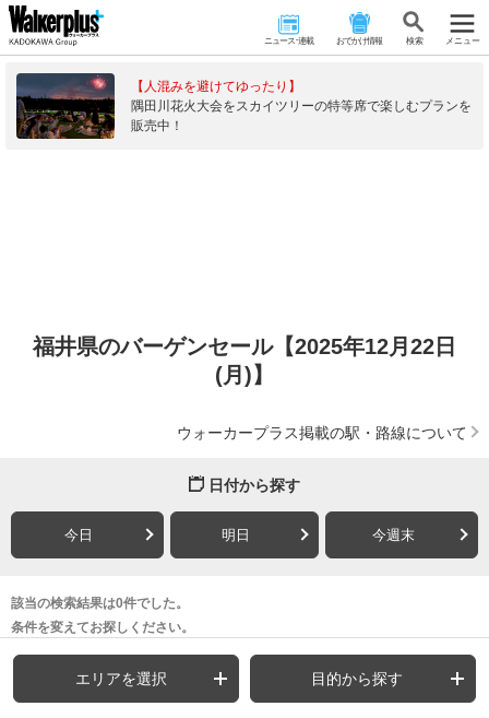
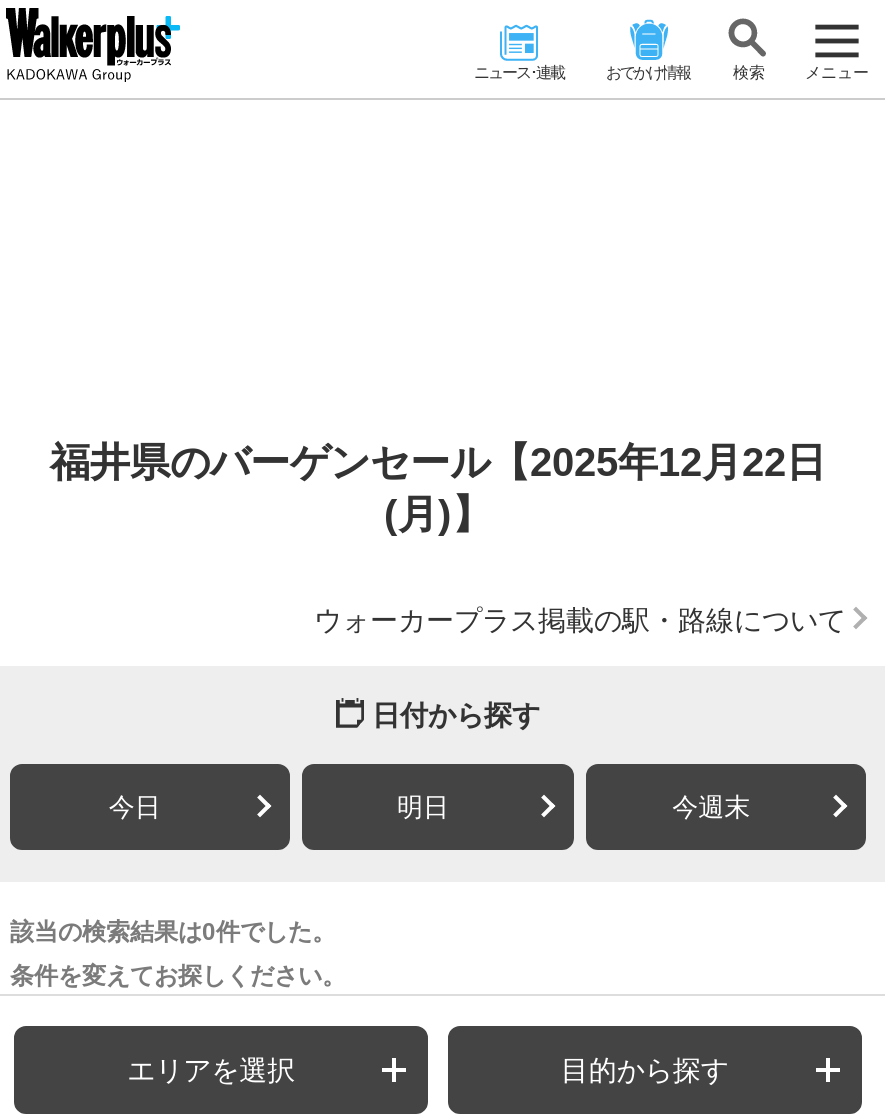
[15,72,472,140] [image] | 【人混みを避けてゆったり】 | 隅田川花火大会をスカイツリーの特等席で楽しむプランを | 販売中！ -> none

